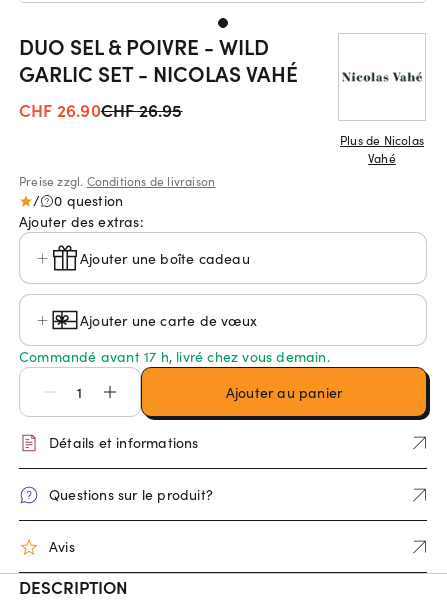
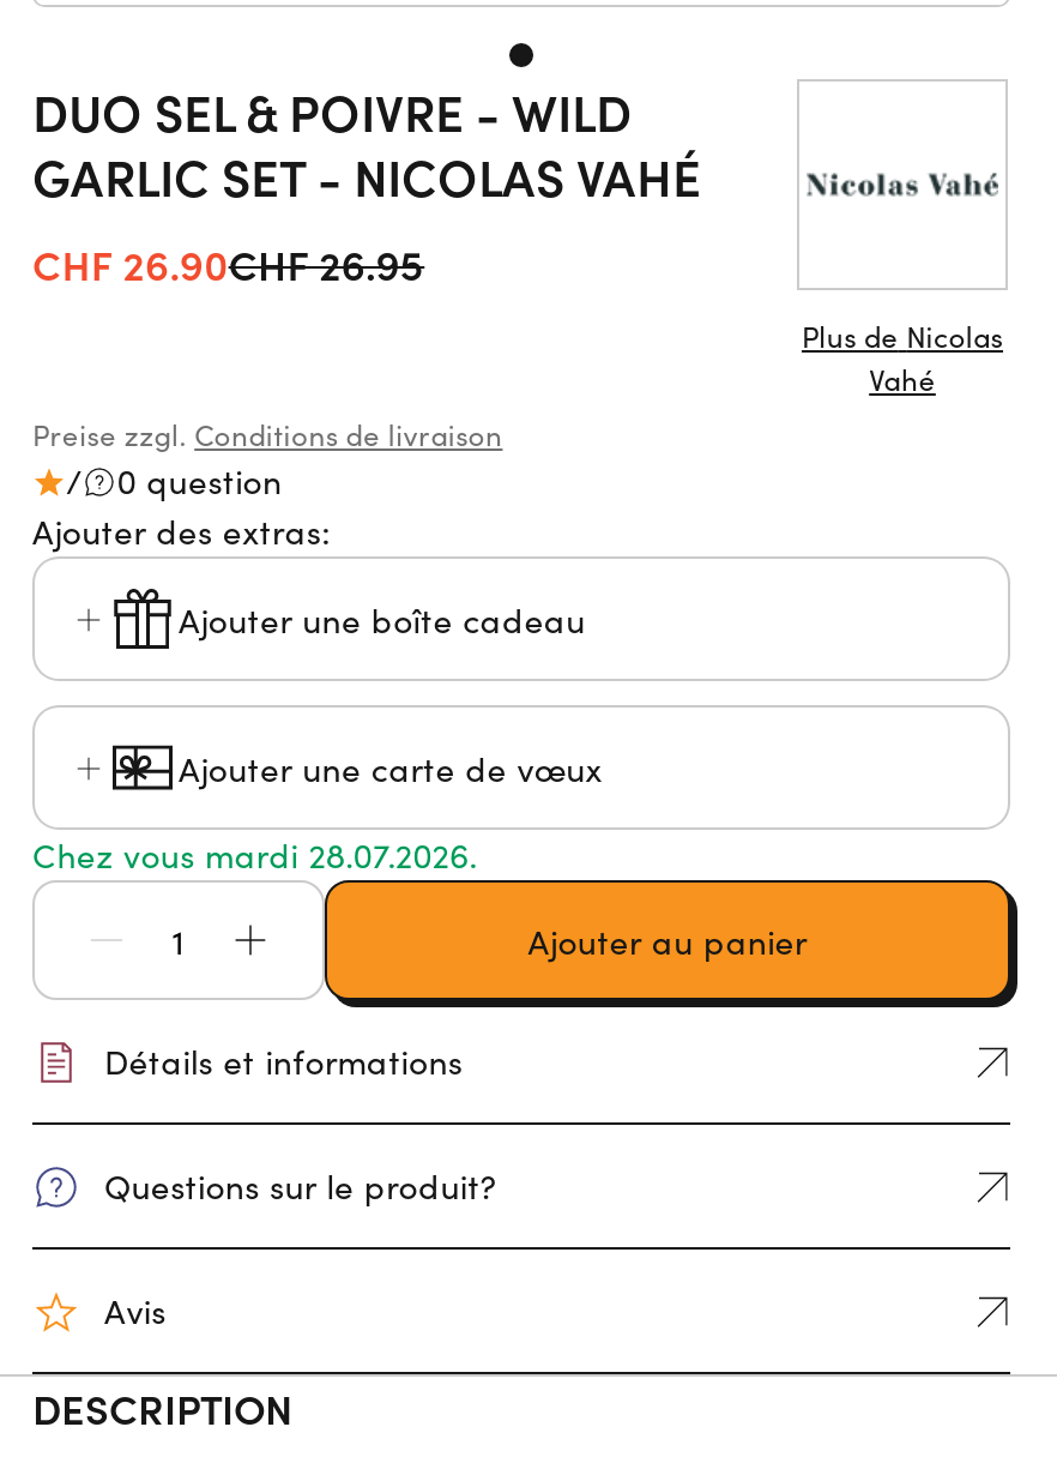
[19,347,330,366] Commandé avant 17 h, livré chez vous demain. -> [32,832,477,878] Chez vous mardi 28.07.2026.

